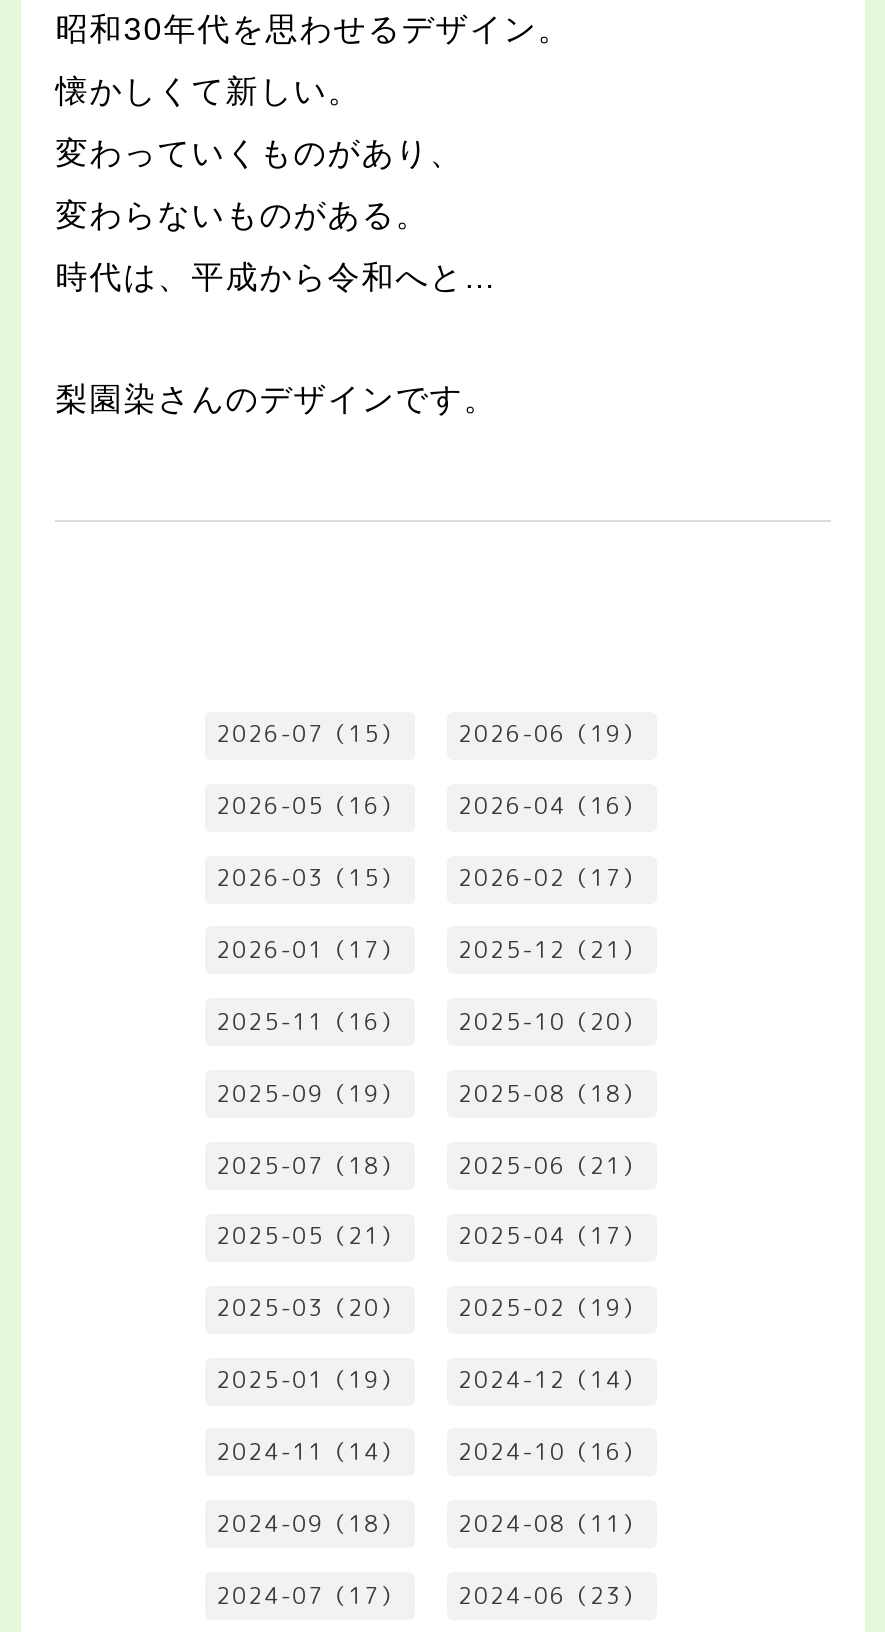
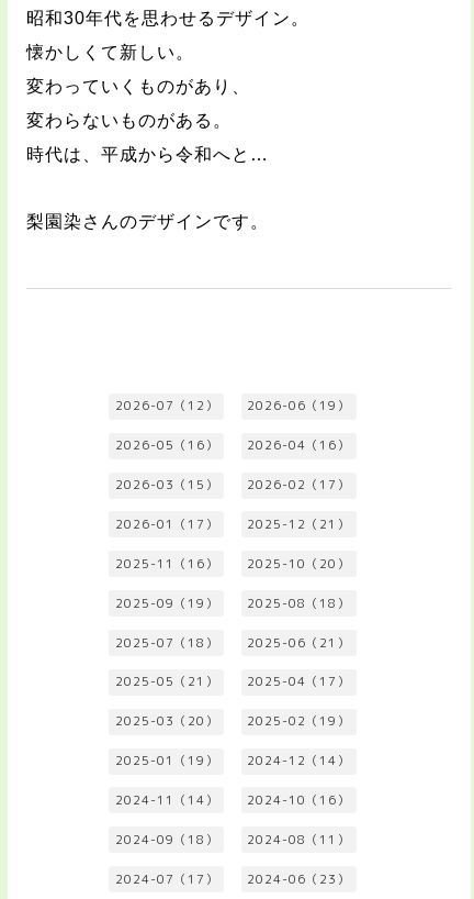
[216,719,646,751] 2026-07（15） 2026-06（19） -> [115,397,351,415] 2026-07（12） 2026-06（19）

